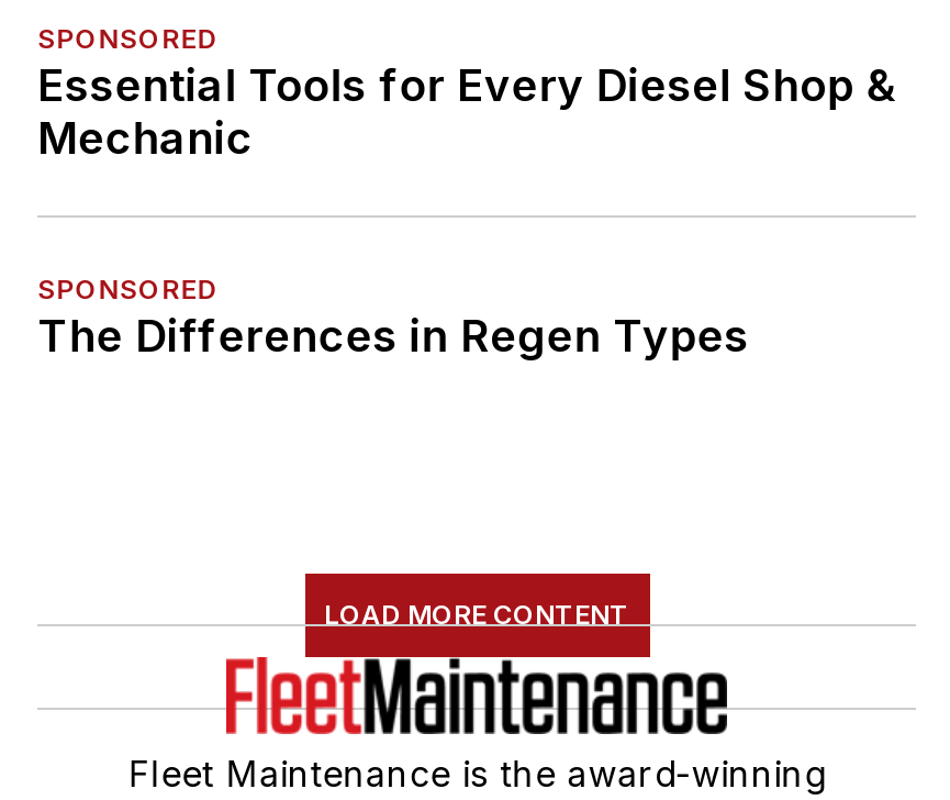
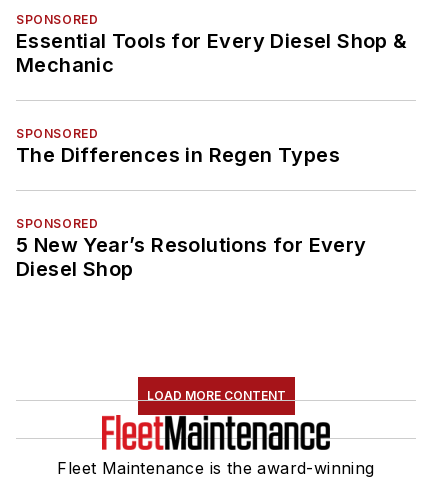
none -> [16,216,367,281] SPONSORED | 5 New Year’s Resolutions for Every | Diesel Shop

